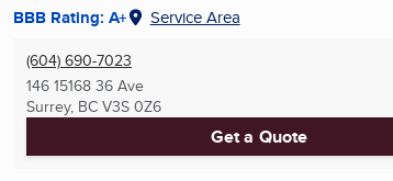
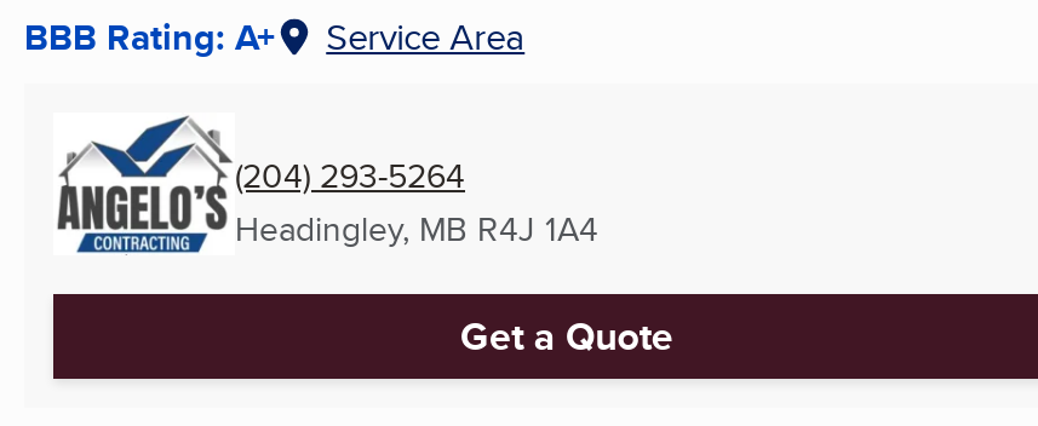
[26,50,161,117] (604) 690-7023 | 146 15168 36 Ave | Surrey, BC V3S 0Z6 -> [235,150,598,253] (204) 293-5264 | Headingley, MB R4J 1A4

